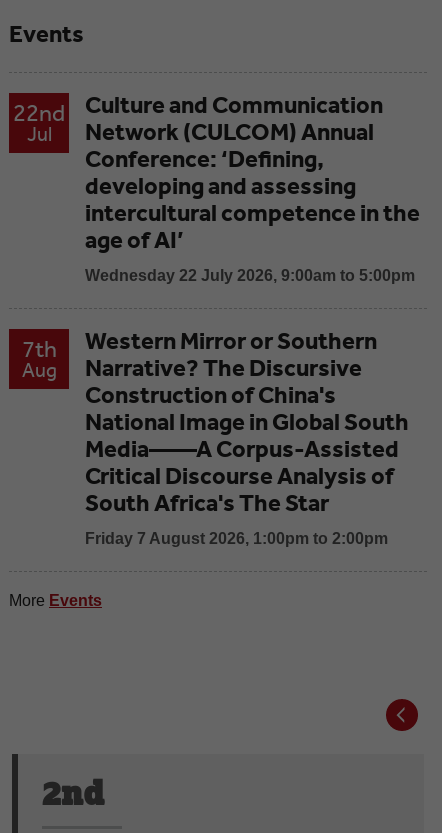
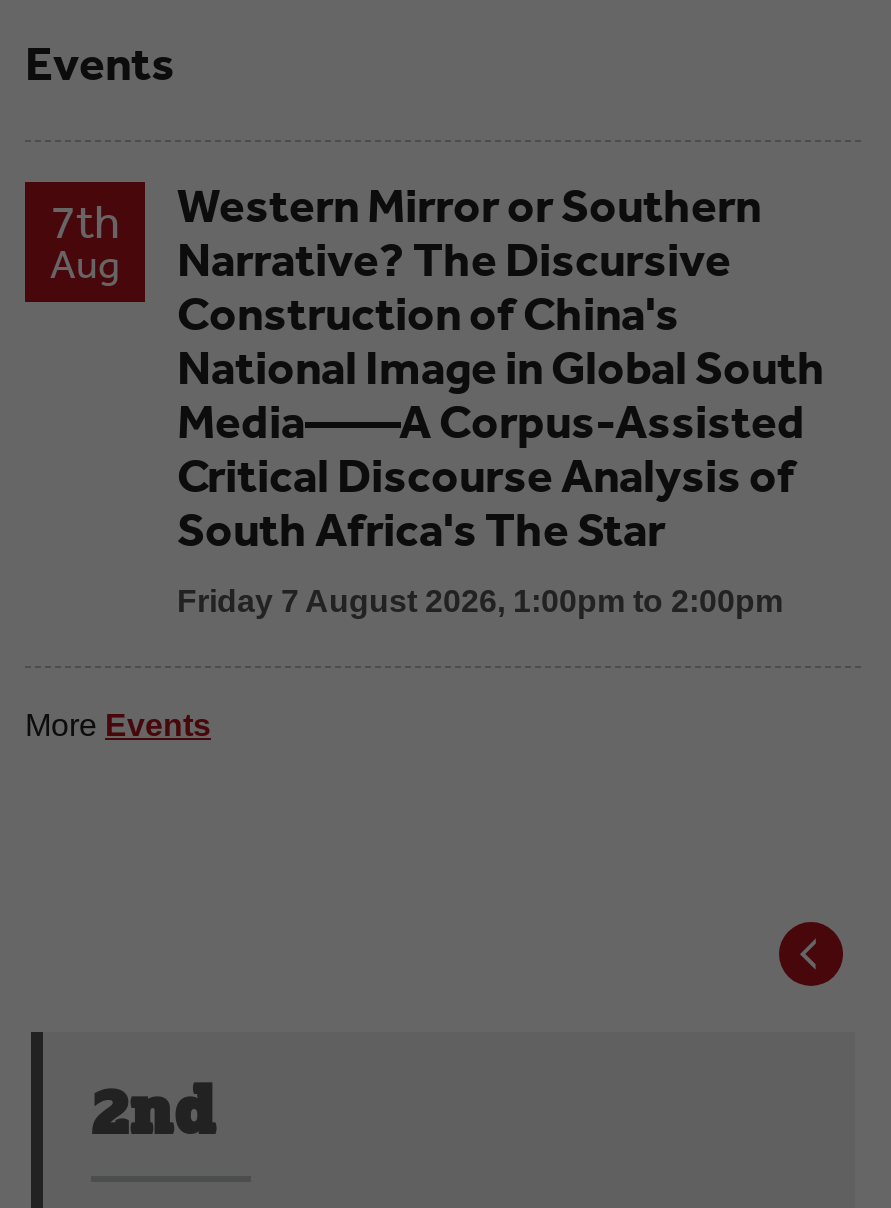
[85,90,420,284] Culture and Communication | Network (CULCOM) Annual | Conference: ‘Defining, | developing and assessing | intercultural competence in the | age of AI’ | Wednesday 22 July 2026, 9:00am to 5:00pm -> none
[13,99,65,146] 22nd | Jul -> none

